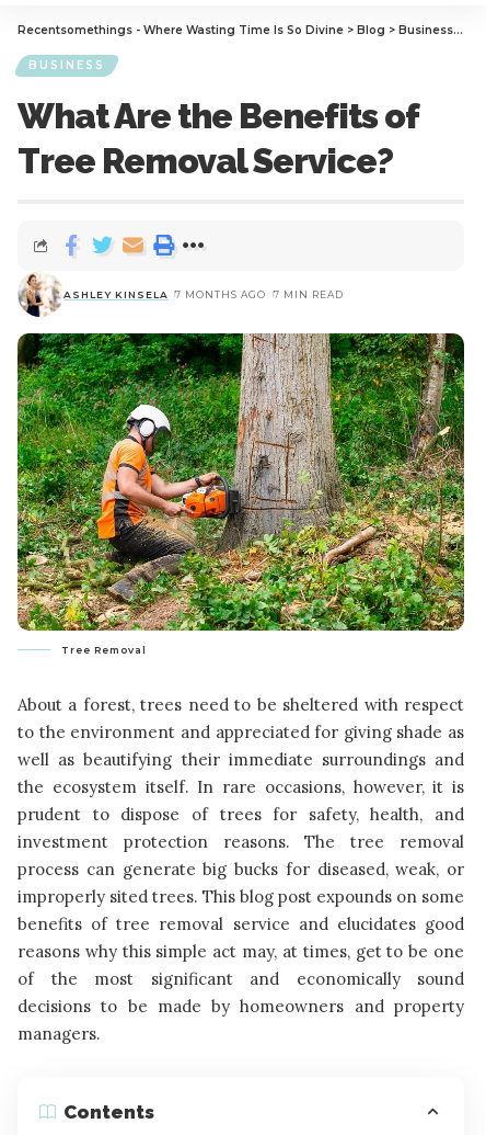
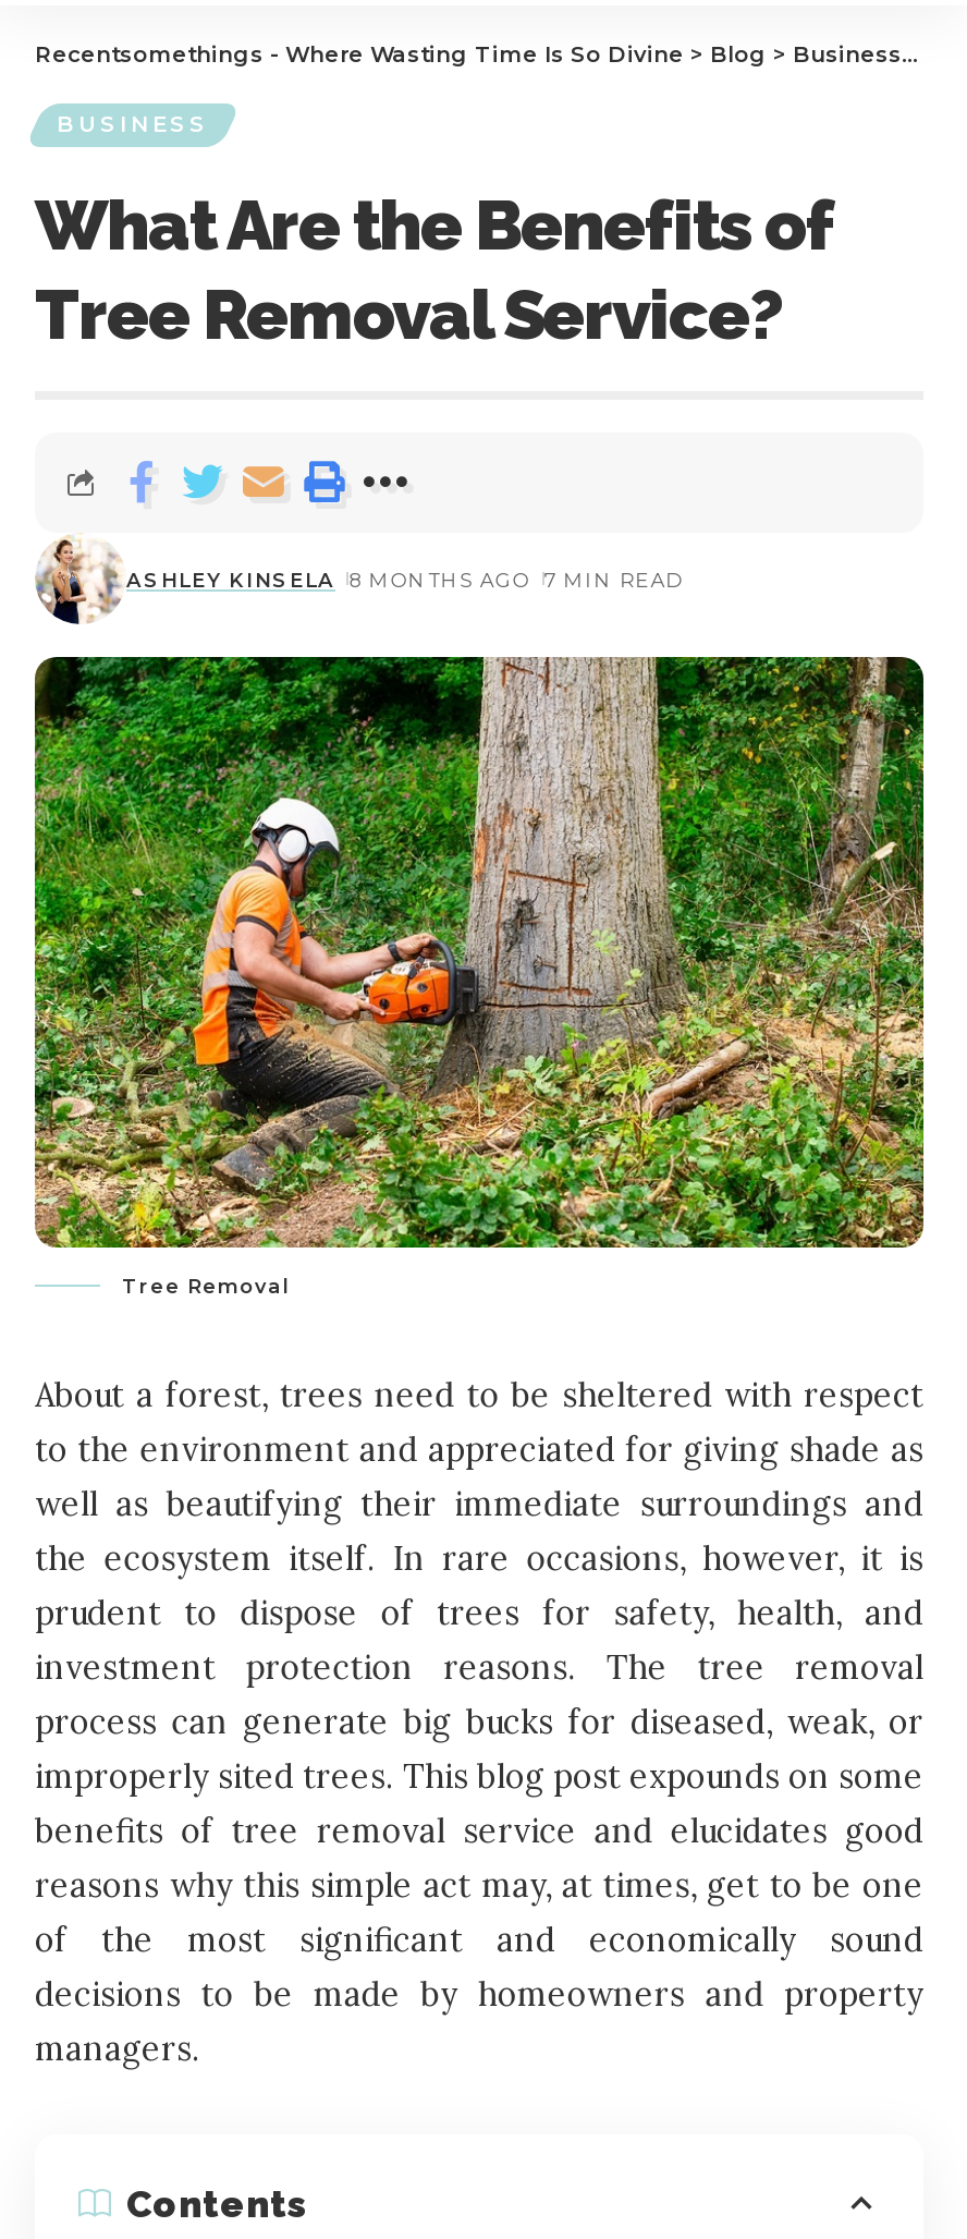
[63,288,343,300] ASHLEY KINSELA 7 MONTHS AGO 7 MIN READ -> [126,567,683,591] ASHLEY KINSELA 8 MONTHS AGO 7 MIN READ

